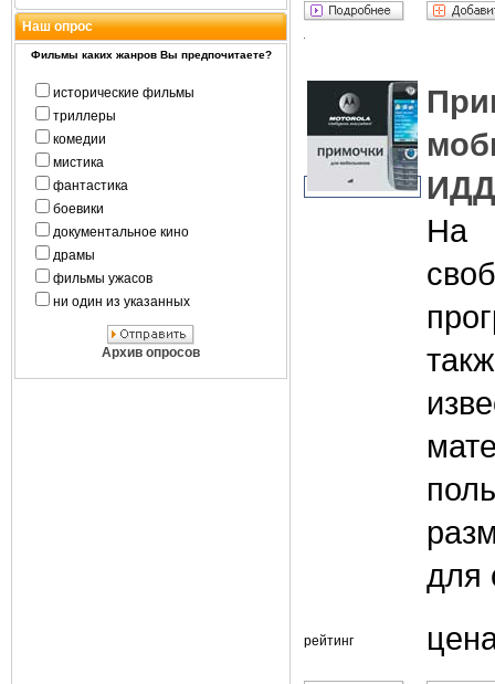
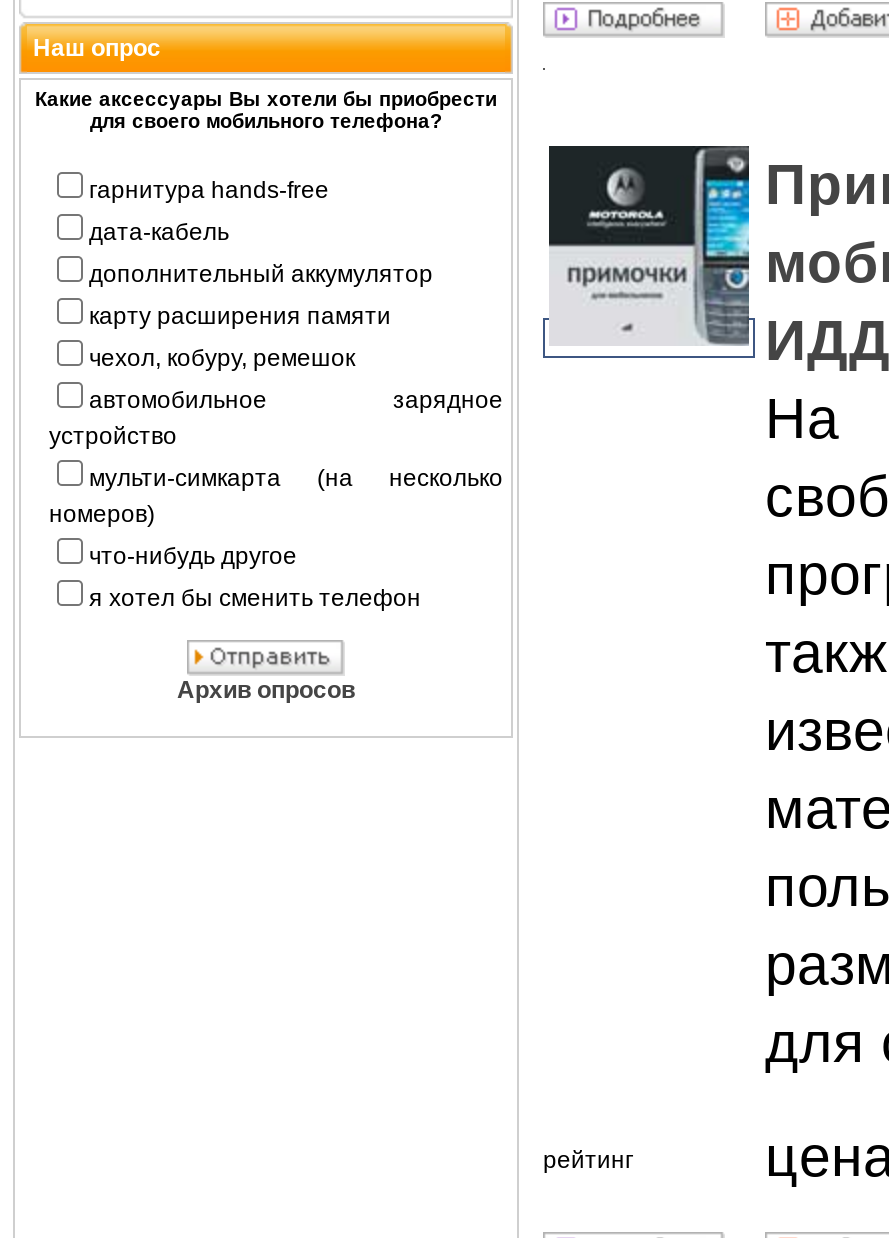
[30,49,271,309] Фильмы каких жанров Вы предпочитаете? | исторические фильмы | триллеры | комедии | мистика | фантастика | боевики | документальное кино | драмы | фильмы ужасов | ни один из указанных -> [35,88,503,611] Какие аксессуары Вы хотели бы приобрести | для своего мобильного телефона? | гарнитура hands-free | дата-кабель | дополнительный аккумулятор | карту расширения памяти | чехол, кобуру, ремешок | автомобильное зарядное | устройство | мульти-симкарта (на несколько | номеров) | что-нибудь другое | я хотел бы сменить телефон
moved [102,344,200,360] -> [177,675,355,703]: Архив опросов

